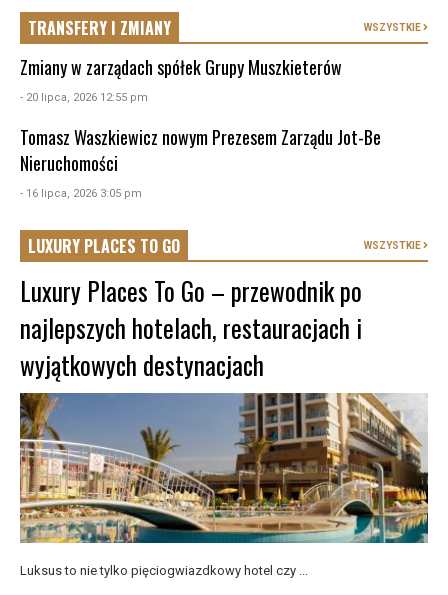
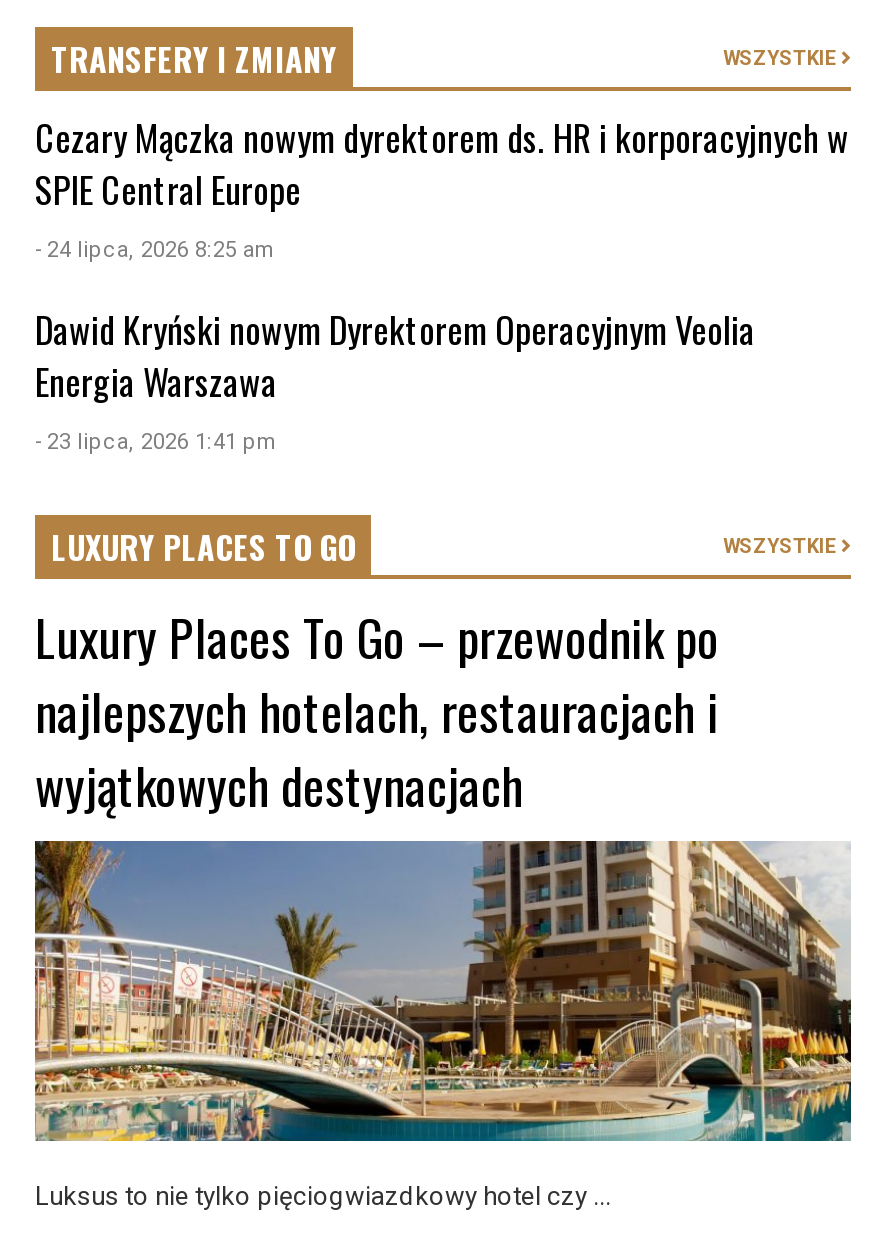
[20,54,342,104] Zmiany w zarządach spółek Grupy Muszkieterów | - 20 lipca, 2026 12:55 pm -> [35,111,849,263] Cezary Mączka nowym dyrektorem ds. HR i korporacyjnych w | SPIE Central Europe | - 24 lipca, 2026 8:25 am
[20,124,381,200] Tomasz Waszkiewicz nowym Prezesem Zarządu Jot-Be | Nieruchomości | - 16 lipca, 2026 3:05 pm -> [35,303,755,455] Dawid Kryński nowym Dyrektorem Operacyjnym Veolia | Energia Warszawa | - 23 lipca, 2026 1:41 pm

